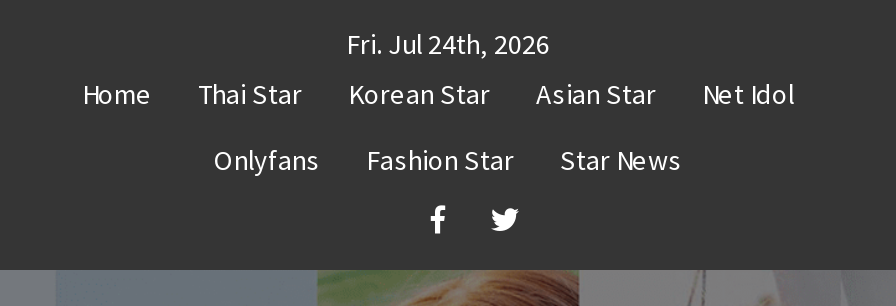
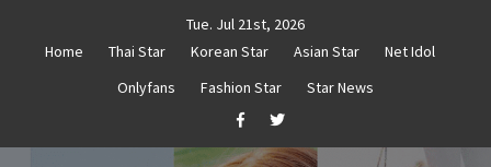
[346,26,550,62] Fri. Jul 24th, 2026 -> [186,14,305,34] Tue. Jul 21st, 2026

